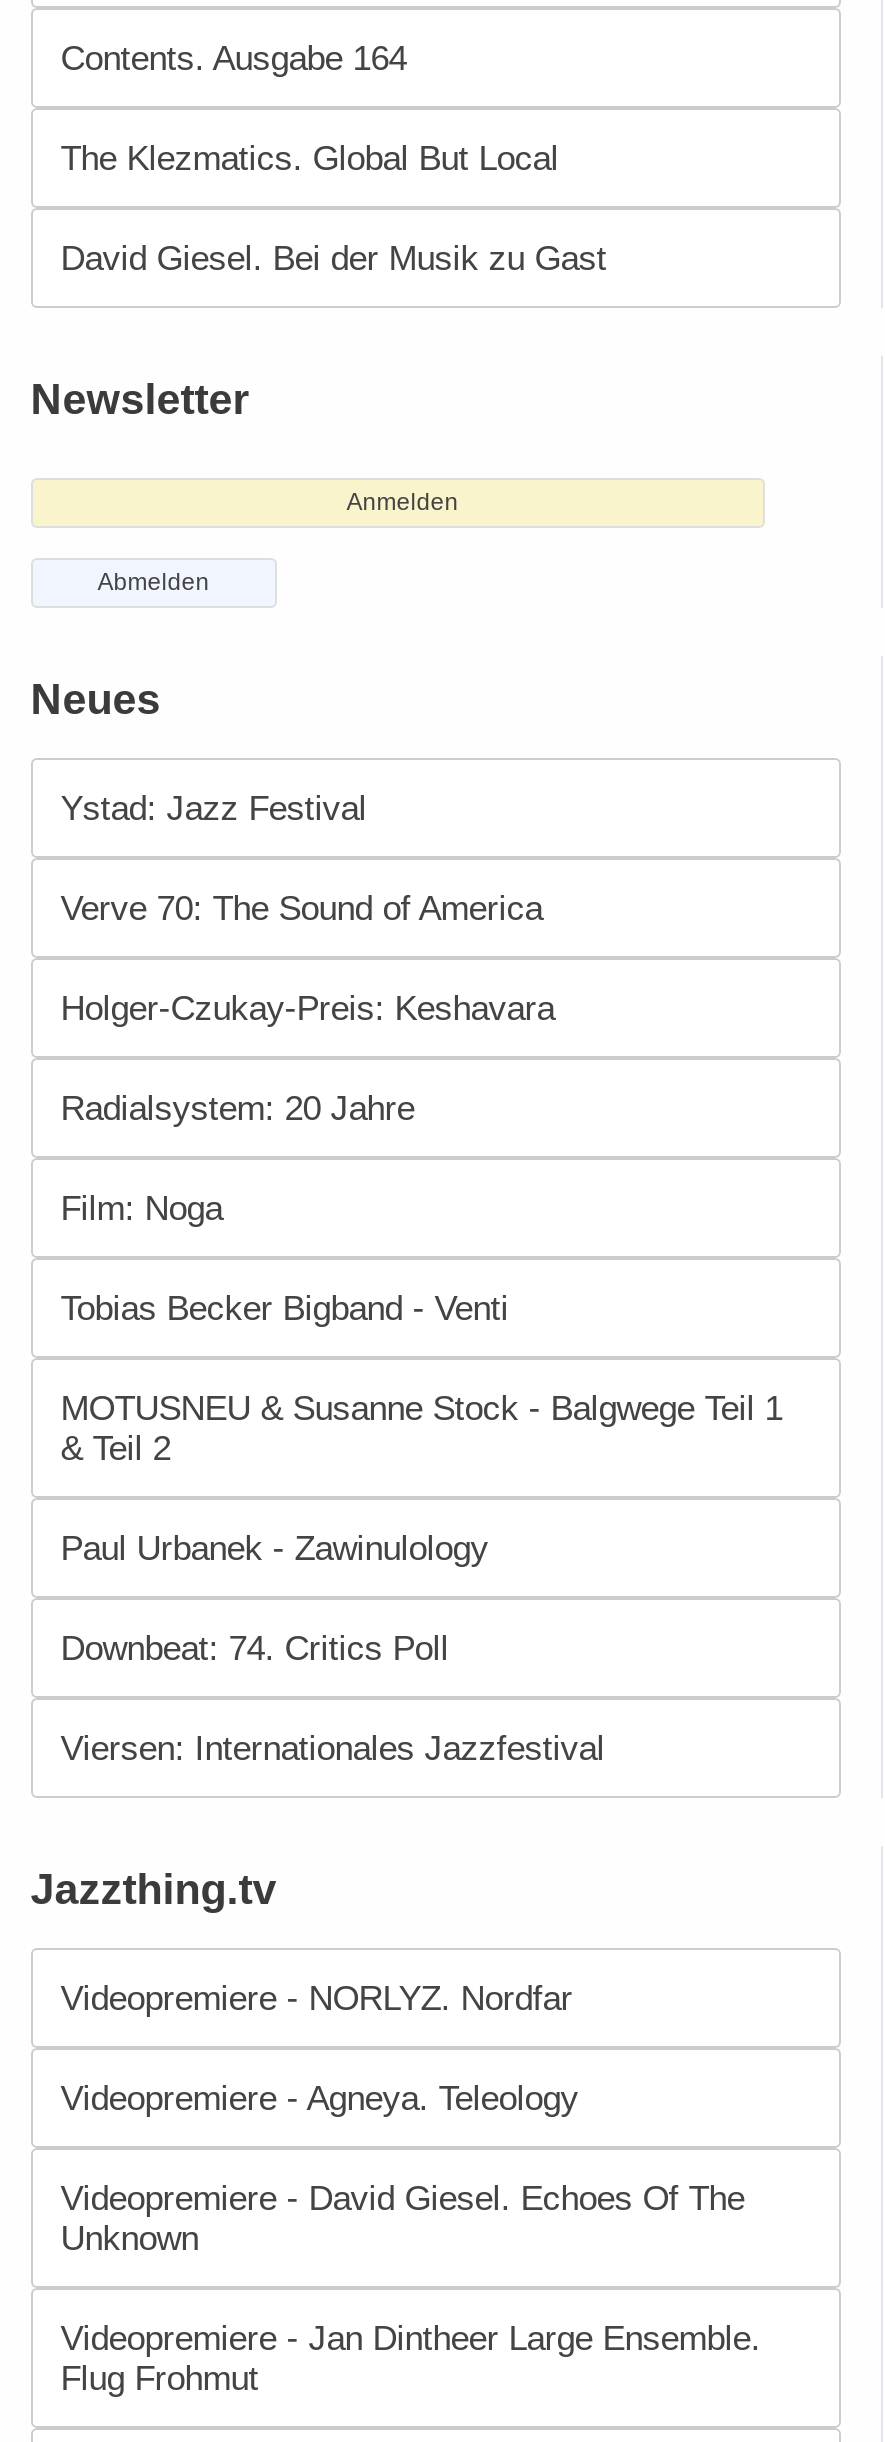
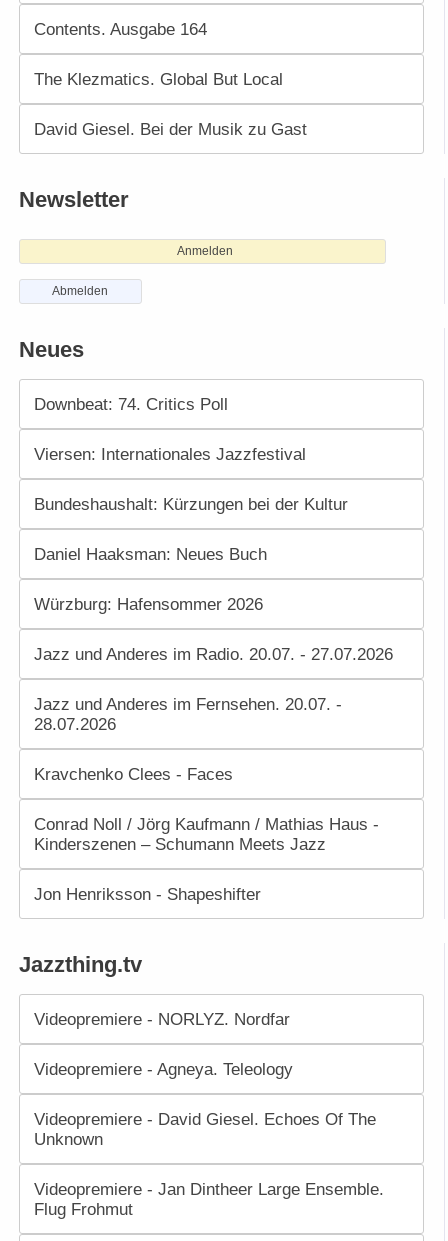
[61,788,783,1568] Ystad: Jazz Festival | Verve 70: The Sound of America | Holger-Czukay-Preis: Keshavara | Radialsystem: 20 Jahre | Film: Noga | Tobias Becker Bigband - Venti | MOTUSNEU & Susanne Stock - Balgwege Teil 1 | & Teil 2 | Paul Urbanek - Zawinulology -> none
moved [61,1628,605,1768] -> [34,394,306,464]: Downbeat: 74. Critics Poll | Viersen: Internationales Jazzfestival
none -> [34,494,393,904] Bundeshaushalt: Kürzungen bei der Kultur | Daniel Haaksman: Neues Buch | Würzburg: Hafensommer 2026 | Jazz und Anderes im Radio. 20.07. - 27.07.2026 | Jazz und Anderes im Fernsehen. 20.07. - | 28.07.2026 | Kravchenko Clees - Faces | Conrad Noll / Jörg Kaufmann / Mathias Haus - | Kinderszenen – Schumann Meets Jazz | Jon Henriksson - Shapeshifter

